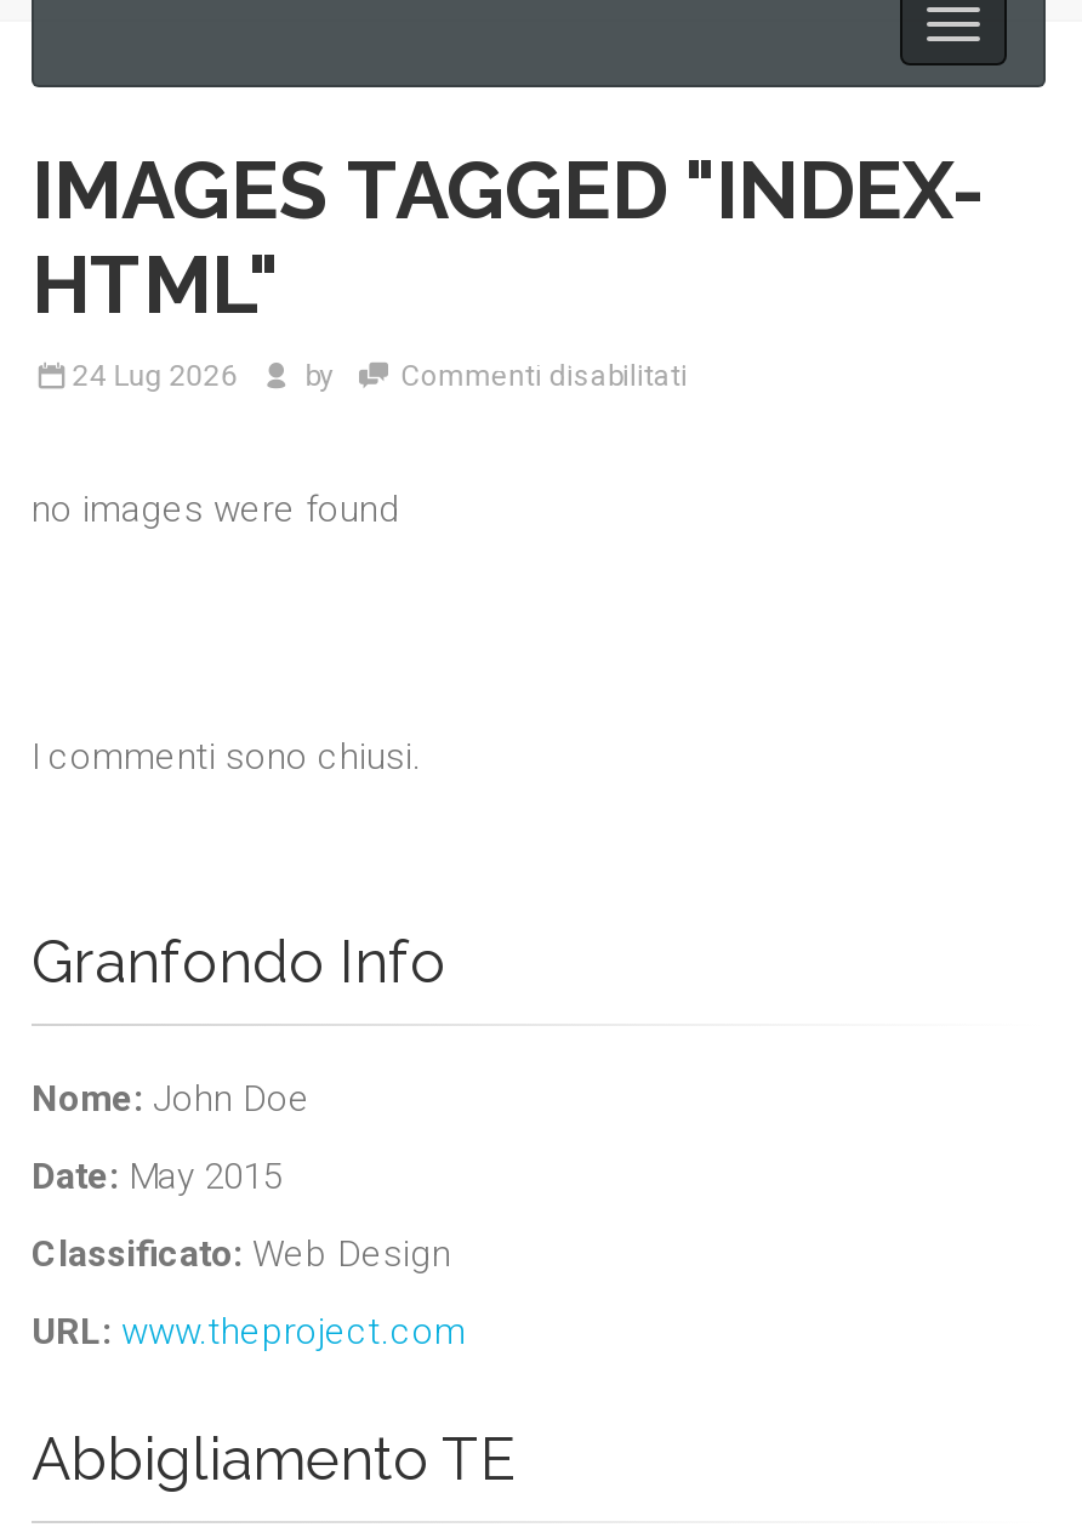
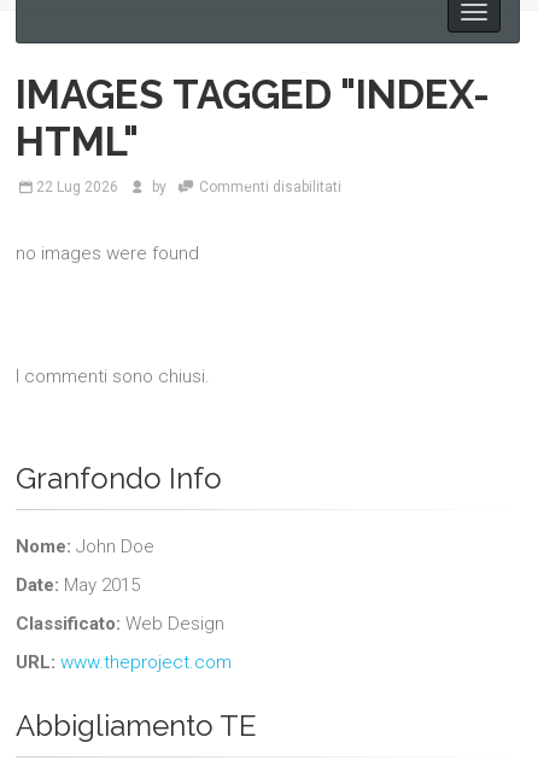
[72,359,237,393] 24 Lug 2026 -> [36,179,118,195] 22 Lug 2026

